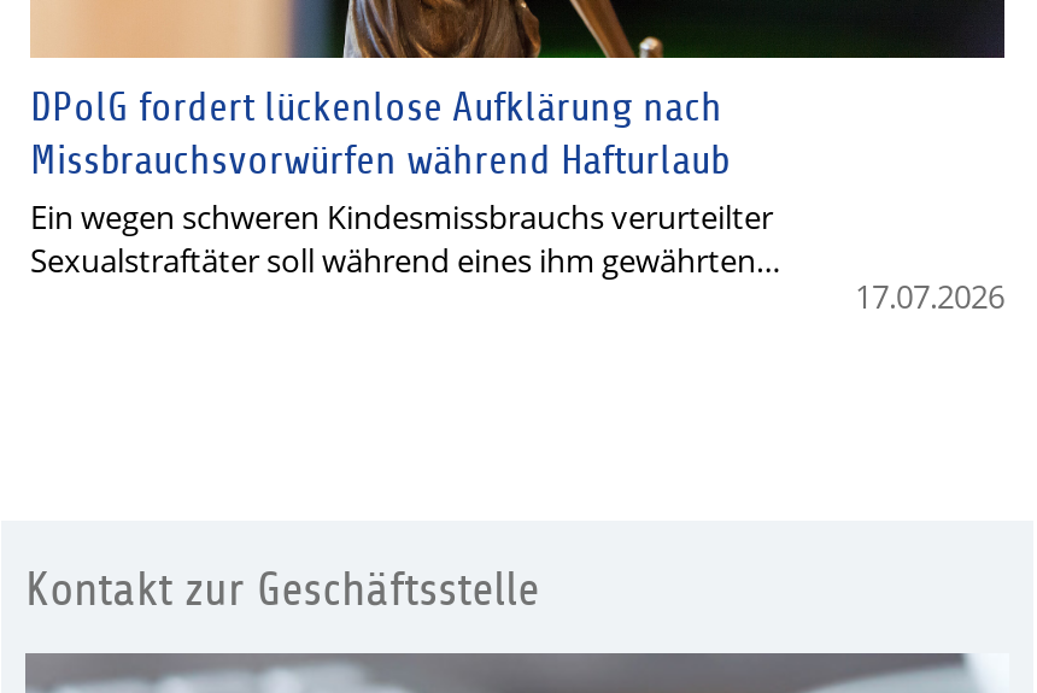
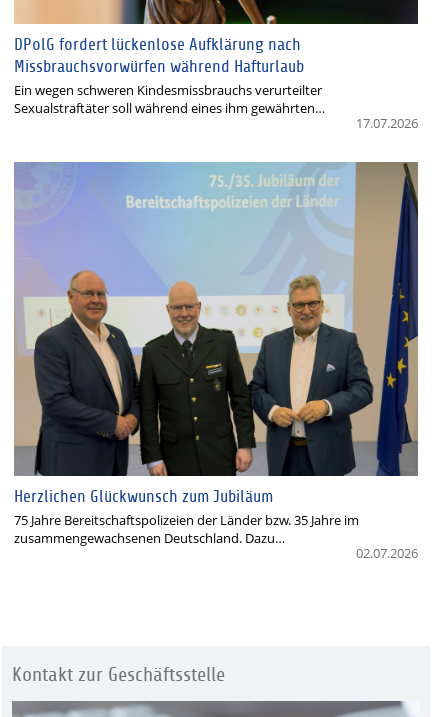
none -> [13,161,419,562] [image] | Herzlichen Glückwunsch zum Jubiläum | 75 Jahre Bereitschaftspolizeien der Länder bzw. 35 Jahre im | zusammengewachsenen Deutschland. Dazu… | 02.07.2026

